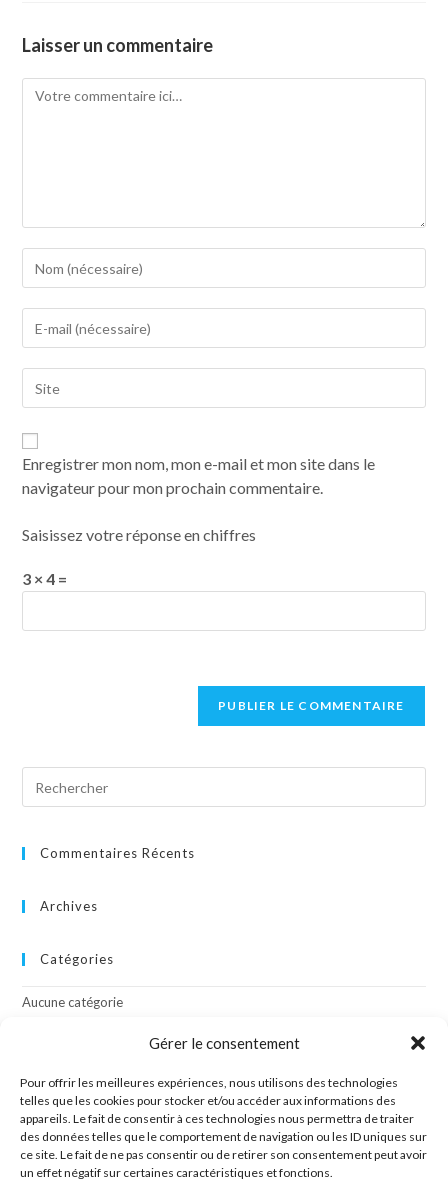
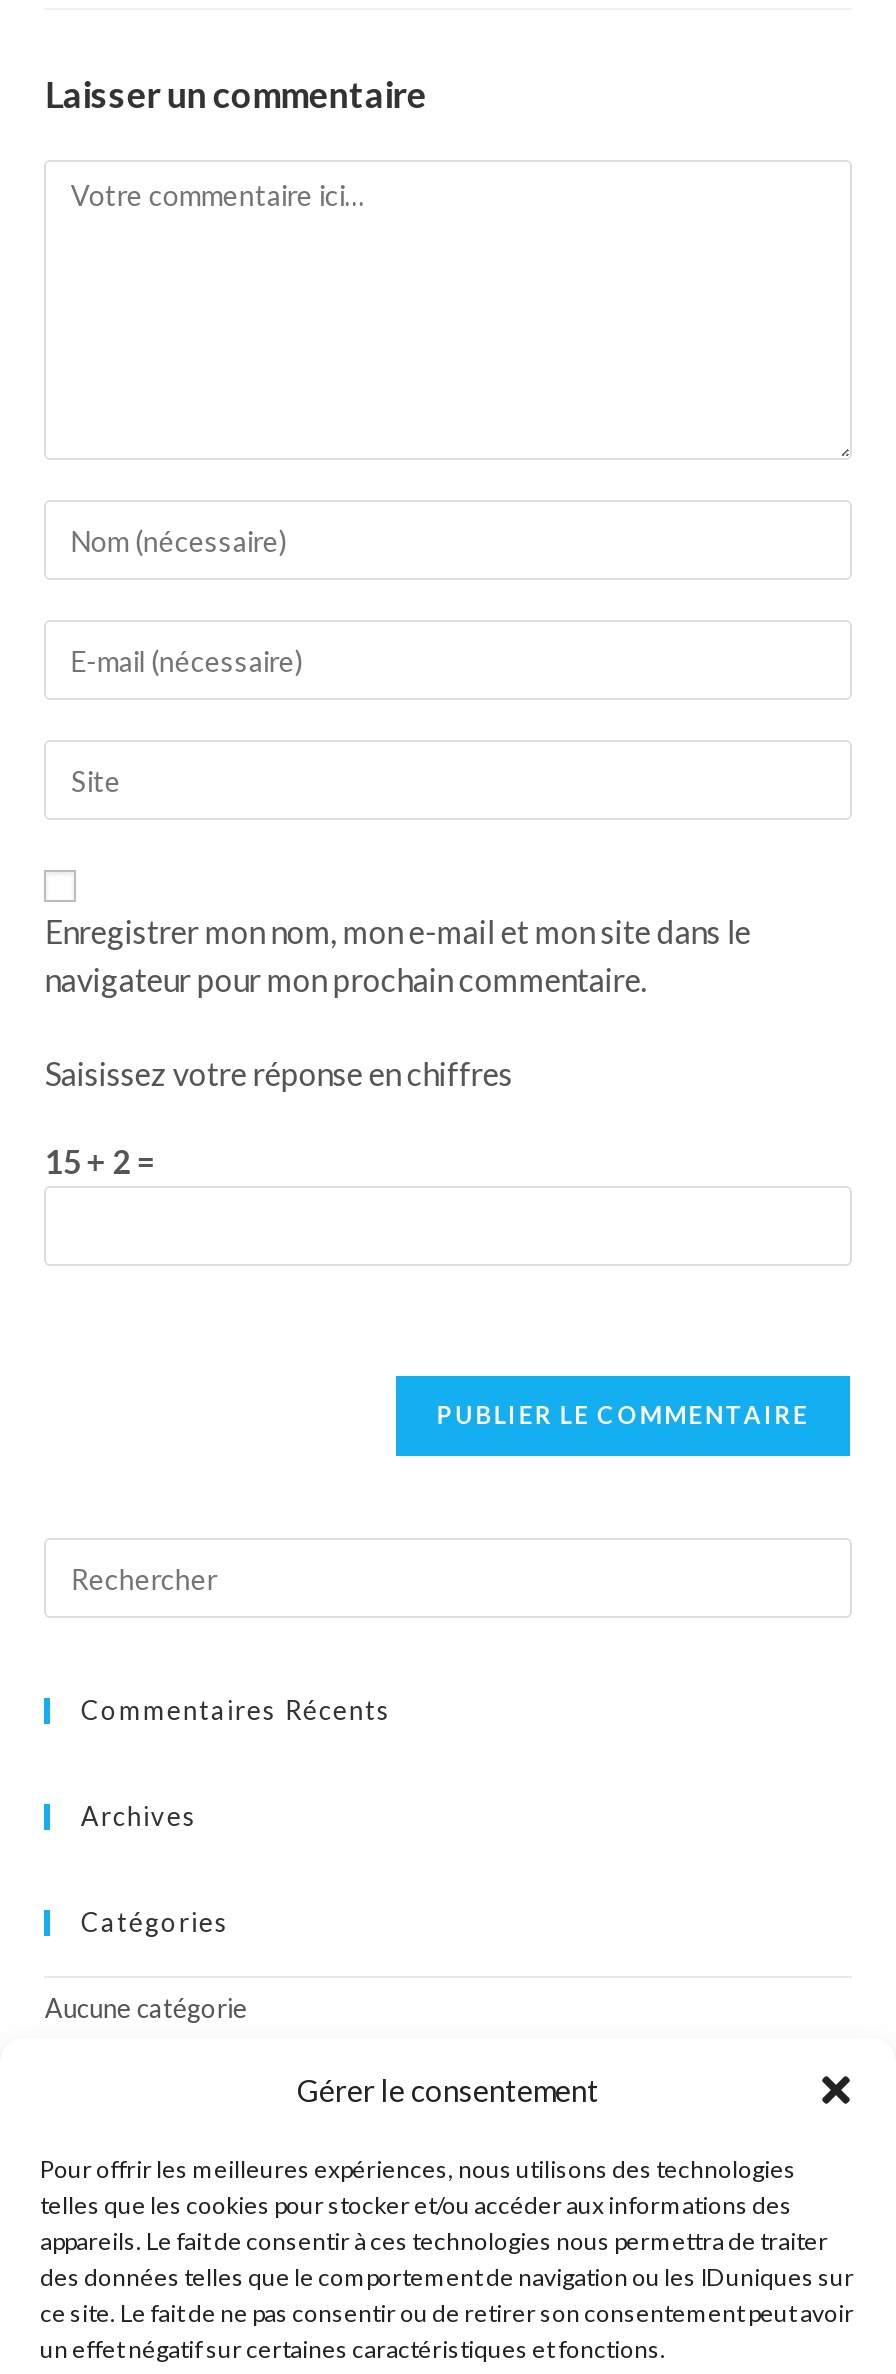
[22,569,67,588] 3 × 4 = -> [45,1143,155,1181] 15 + 2 =

